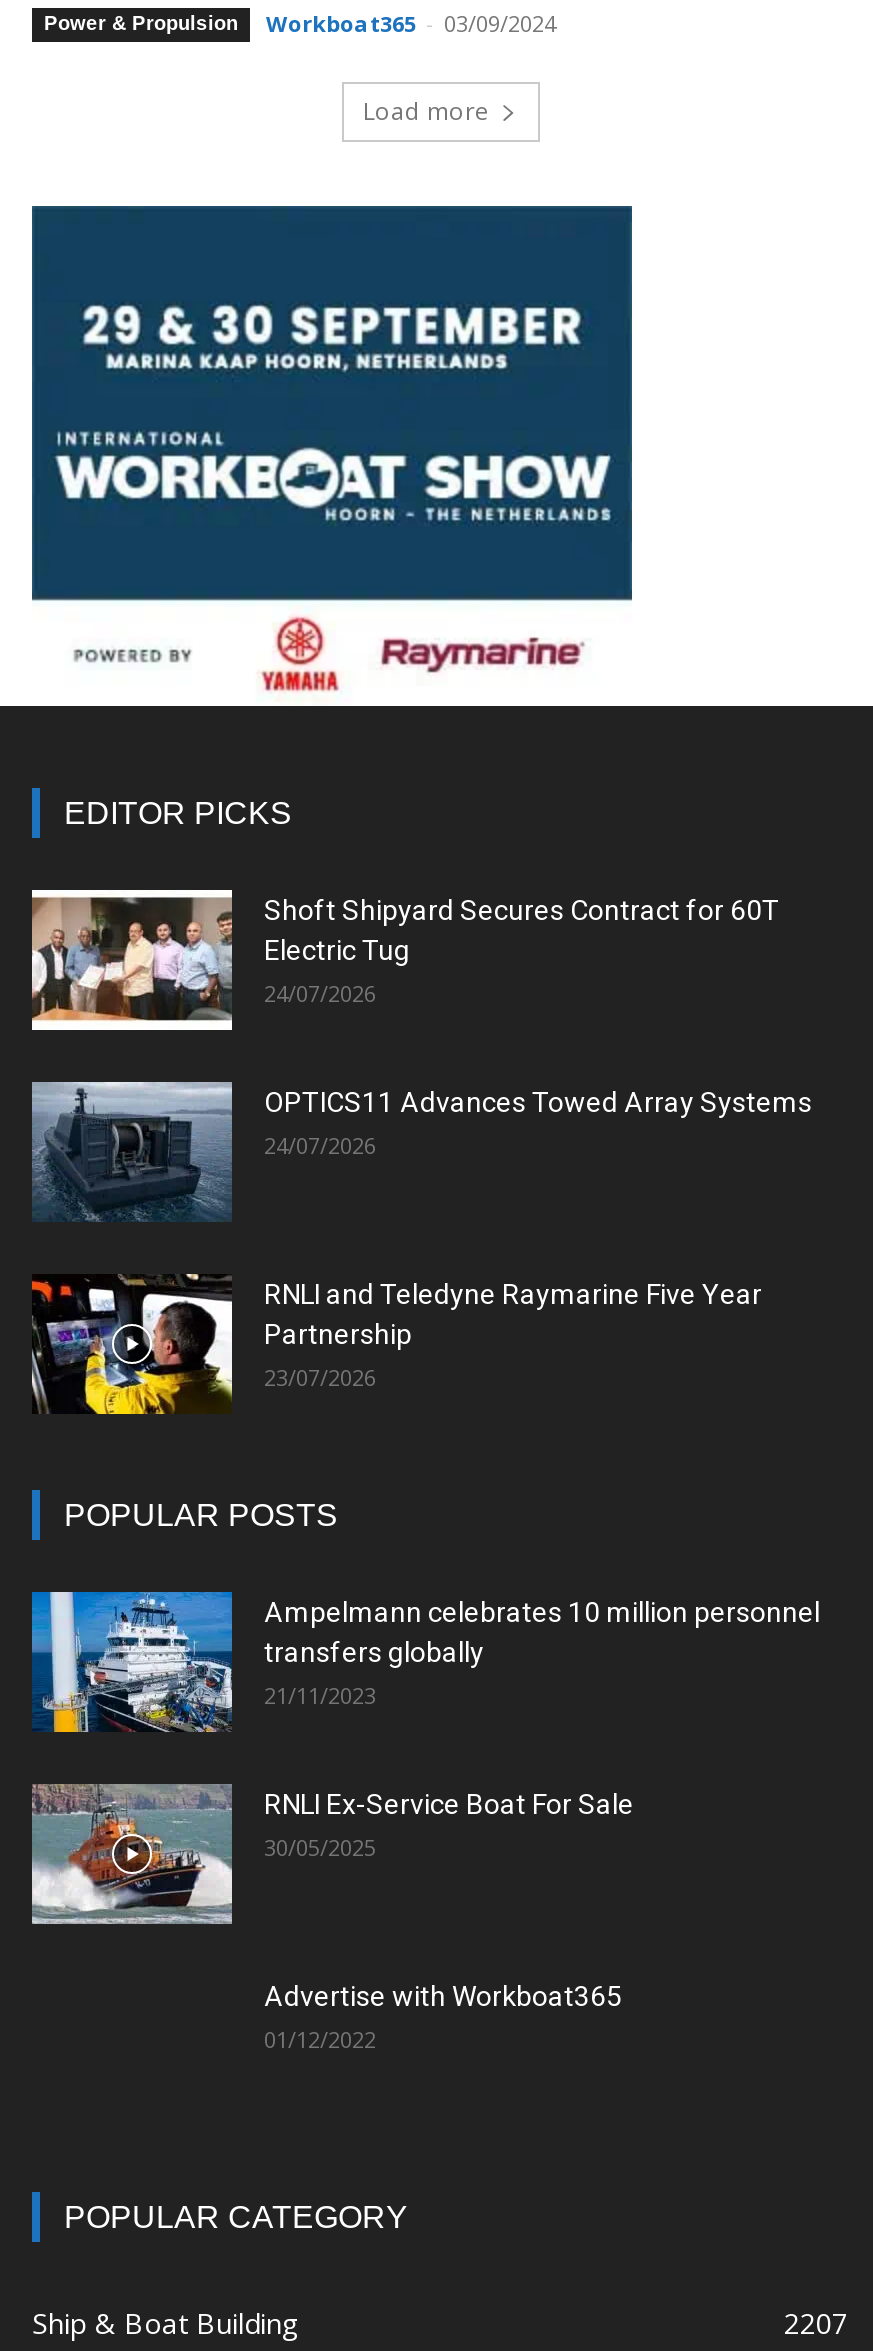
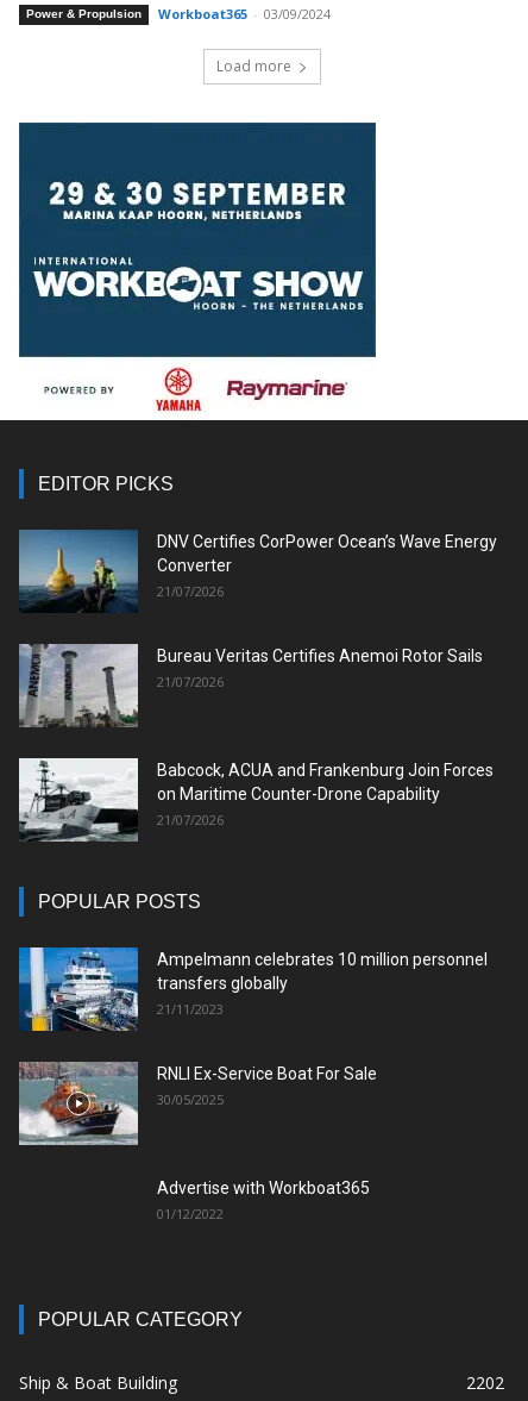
[30,888,780,1032] [image] | Shoft Shipyard Secures Contract for 60T | Electric Tug | 24/07/2026 -> [18,530,497,613] [image] | DNV Certifies CorPower Ocean’s Wave Energy | Converter | 21/07/2026
[32,1082,812,1222] [image] | OPTICS11 Advances Towed Array Systems | 24/07/2026 -> [19,644,483,728] [image] | Bureau Veritas Certifies Anemoi Rotor Sails | 21/07/2026
[30,1274,762,1416] [image] | RNLI and Teledyne Raymarine Five Year | Partnership | 23/07/2026 -> [18,757,494,843] [image] | Babcock, ACUA and Frankenburg Join Forces | on Maritime Counter-Drone Capability | 21/07/2026
[784,2304,848,2342] 2207 -> [466,1371,504,1394] 2202

